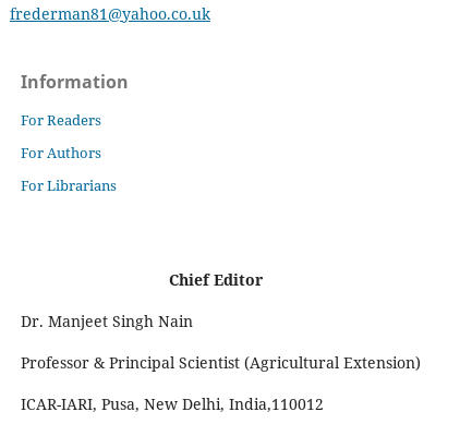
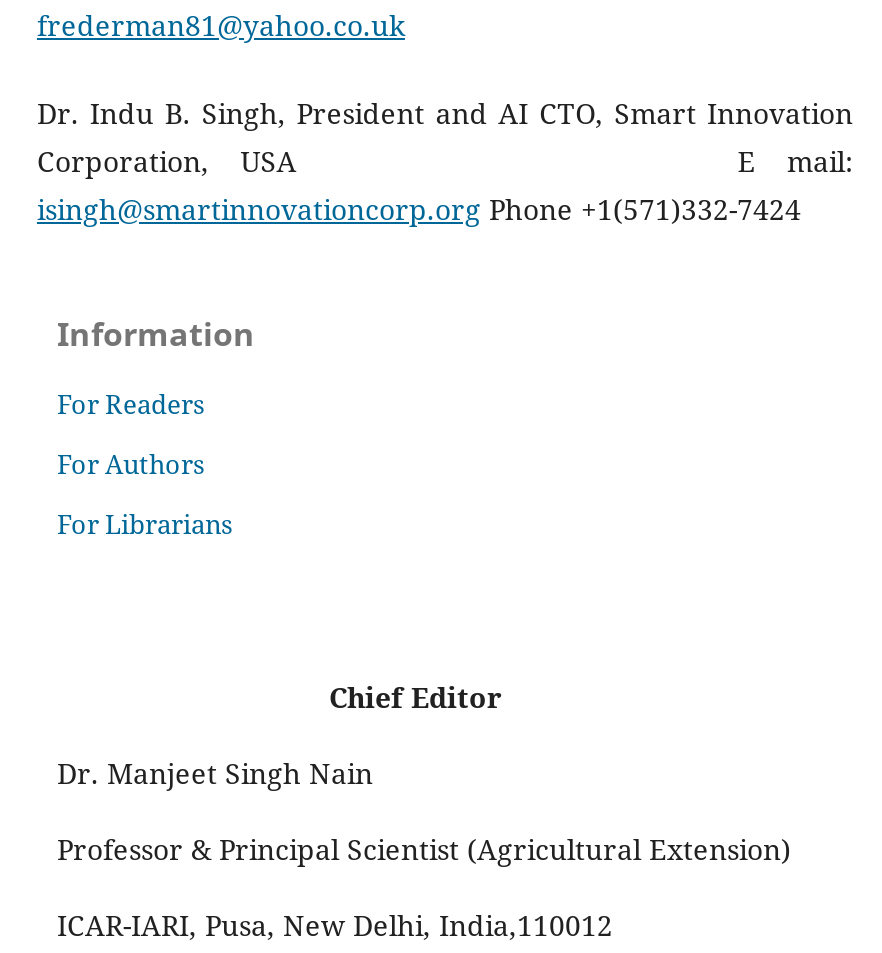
none -> [37,95,853,229] Dr. Indu B. Singh, President and AI CTO, Smart Innovation | Corporation, USA E mail: | isingh@smartinnovationcorp.org Phone +1(571)332-7424

